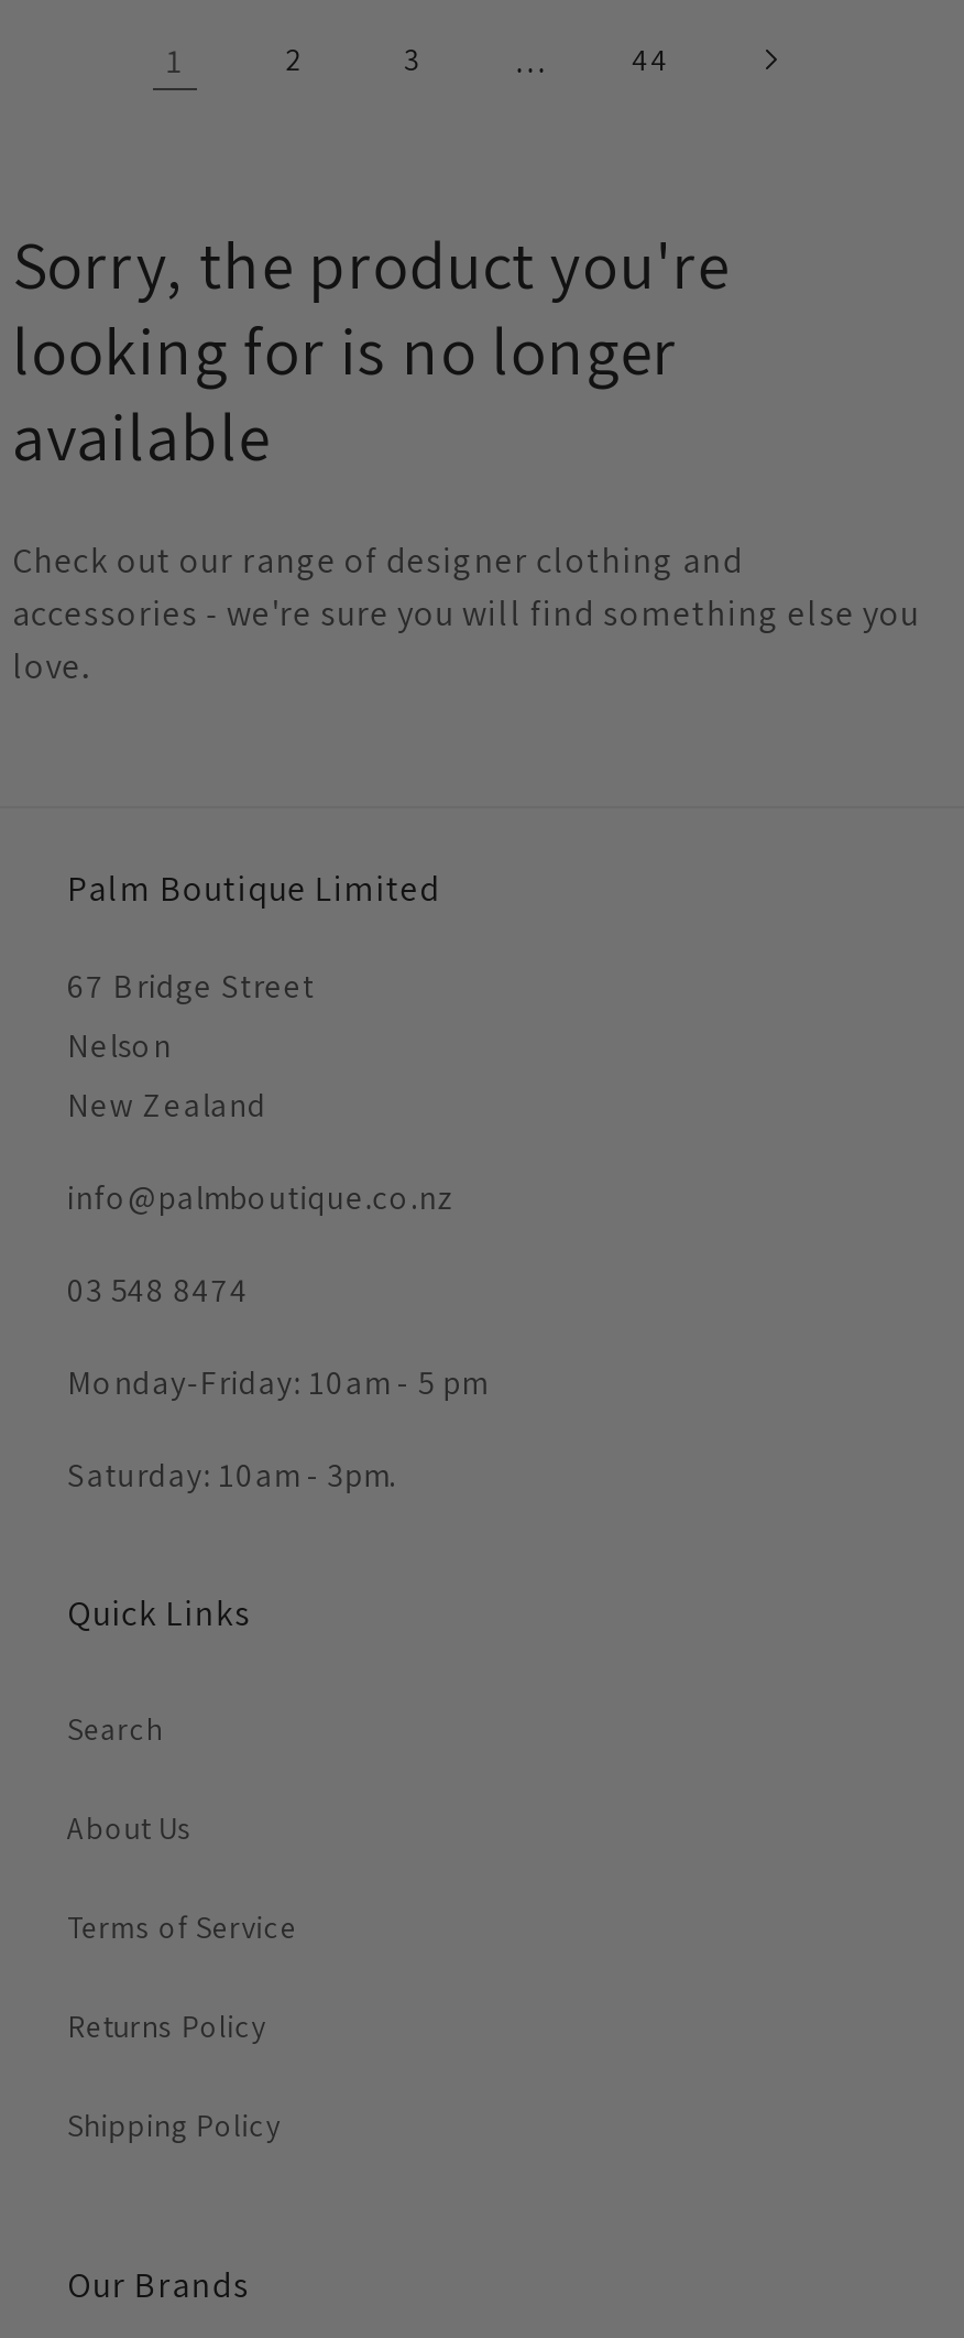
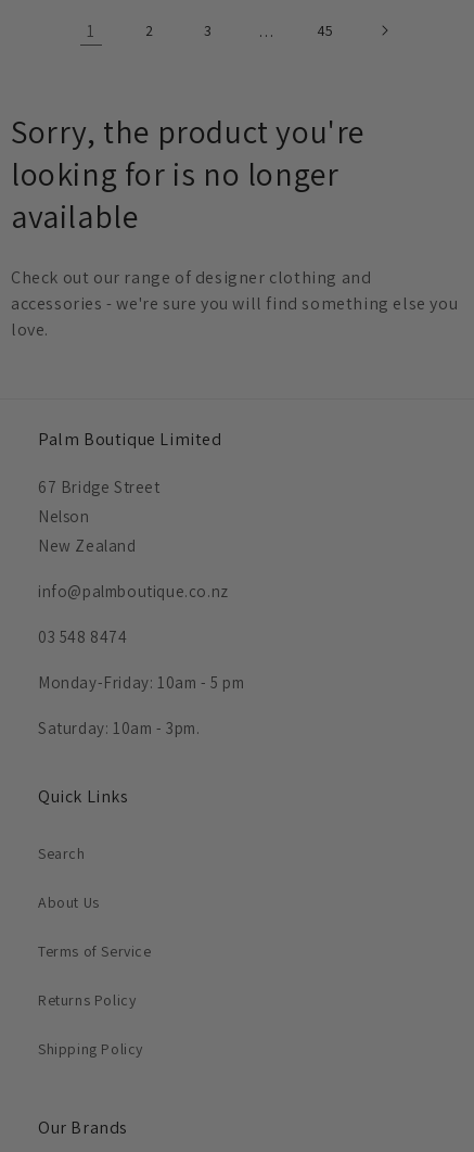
[631,39,669,78] 44 -> [317,21,334,40] 45

